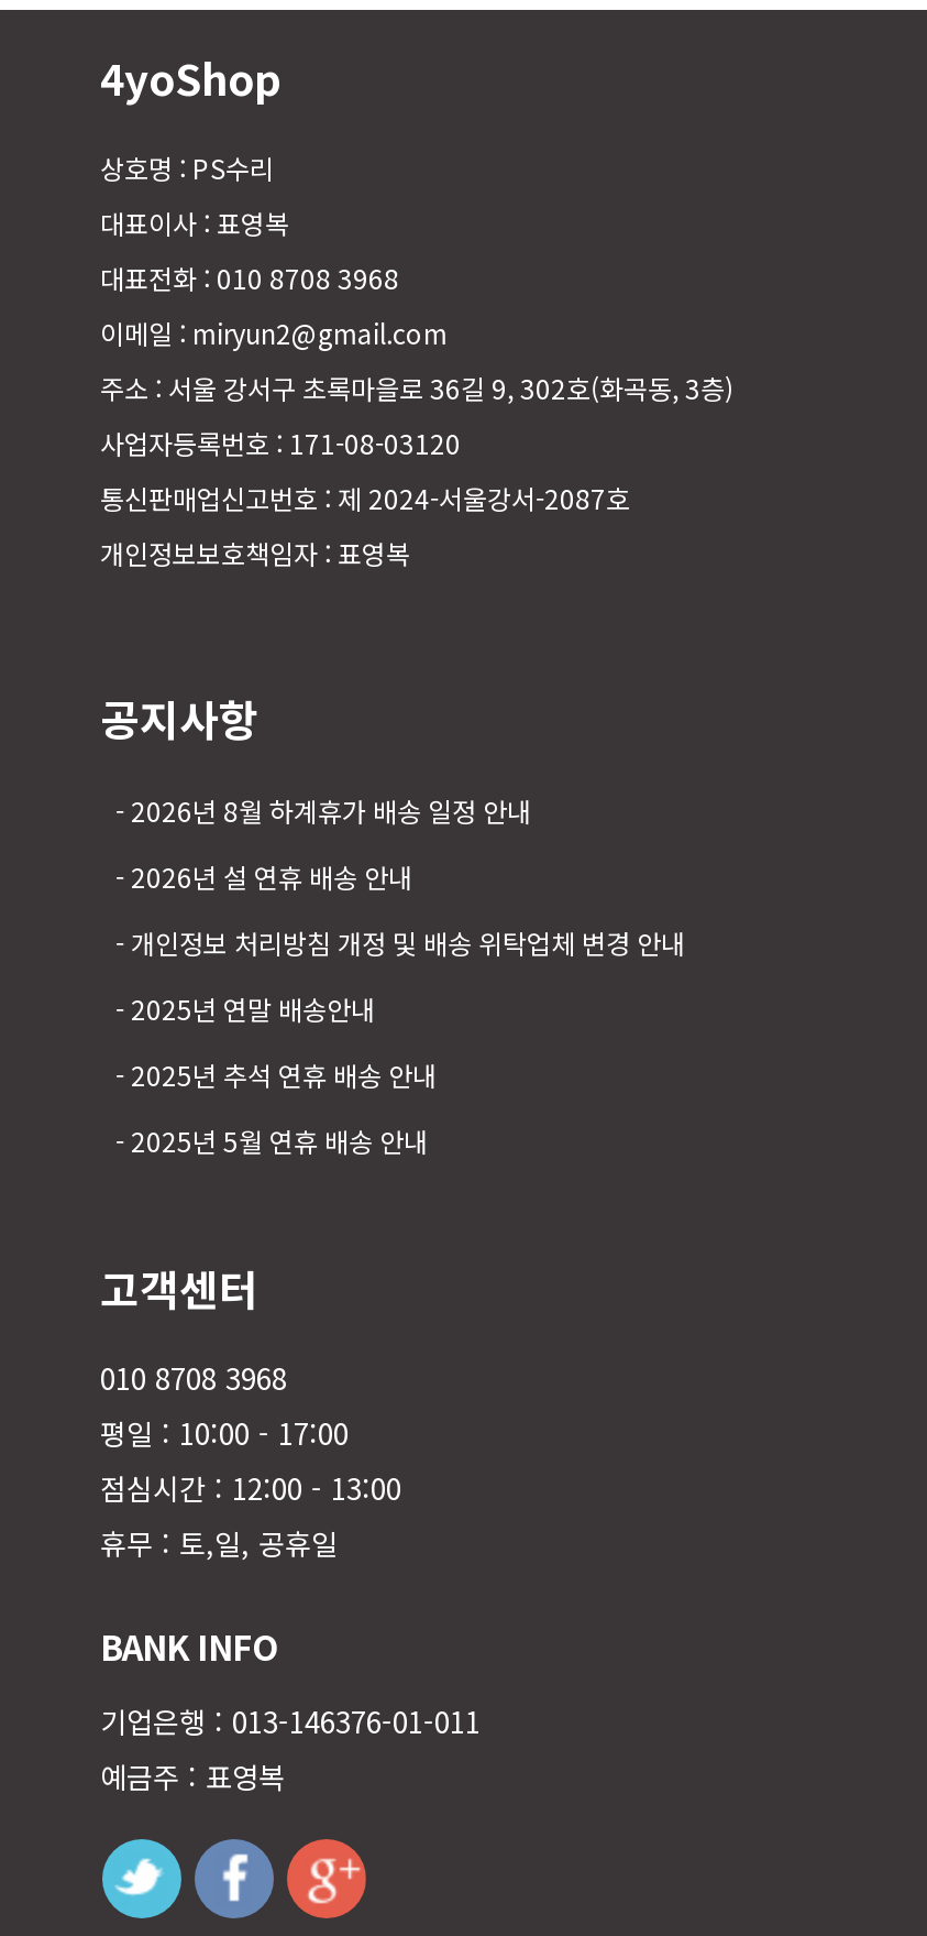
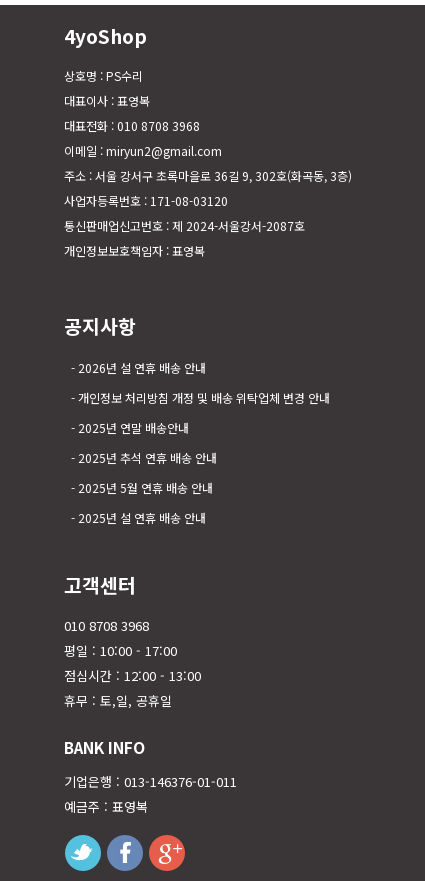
[131,791,531,829] 2026년 8월 하계휴가 배송 일정 안내 -> none
moved [131,857,685,1159] -> [78,359,330,496]: 2026년 설 연휴 배송 안내 | 개인정보 처리방침 개정 및 배송 위탁업체 변경 안내 | 2025년 연말 배송안내 | 2025년 추석 연휴 배송 안내 | 2025년 5월 연휴 배송 안내
none -> [78,509,206,526] 2025년 설 연휴 배송 안내

